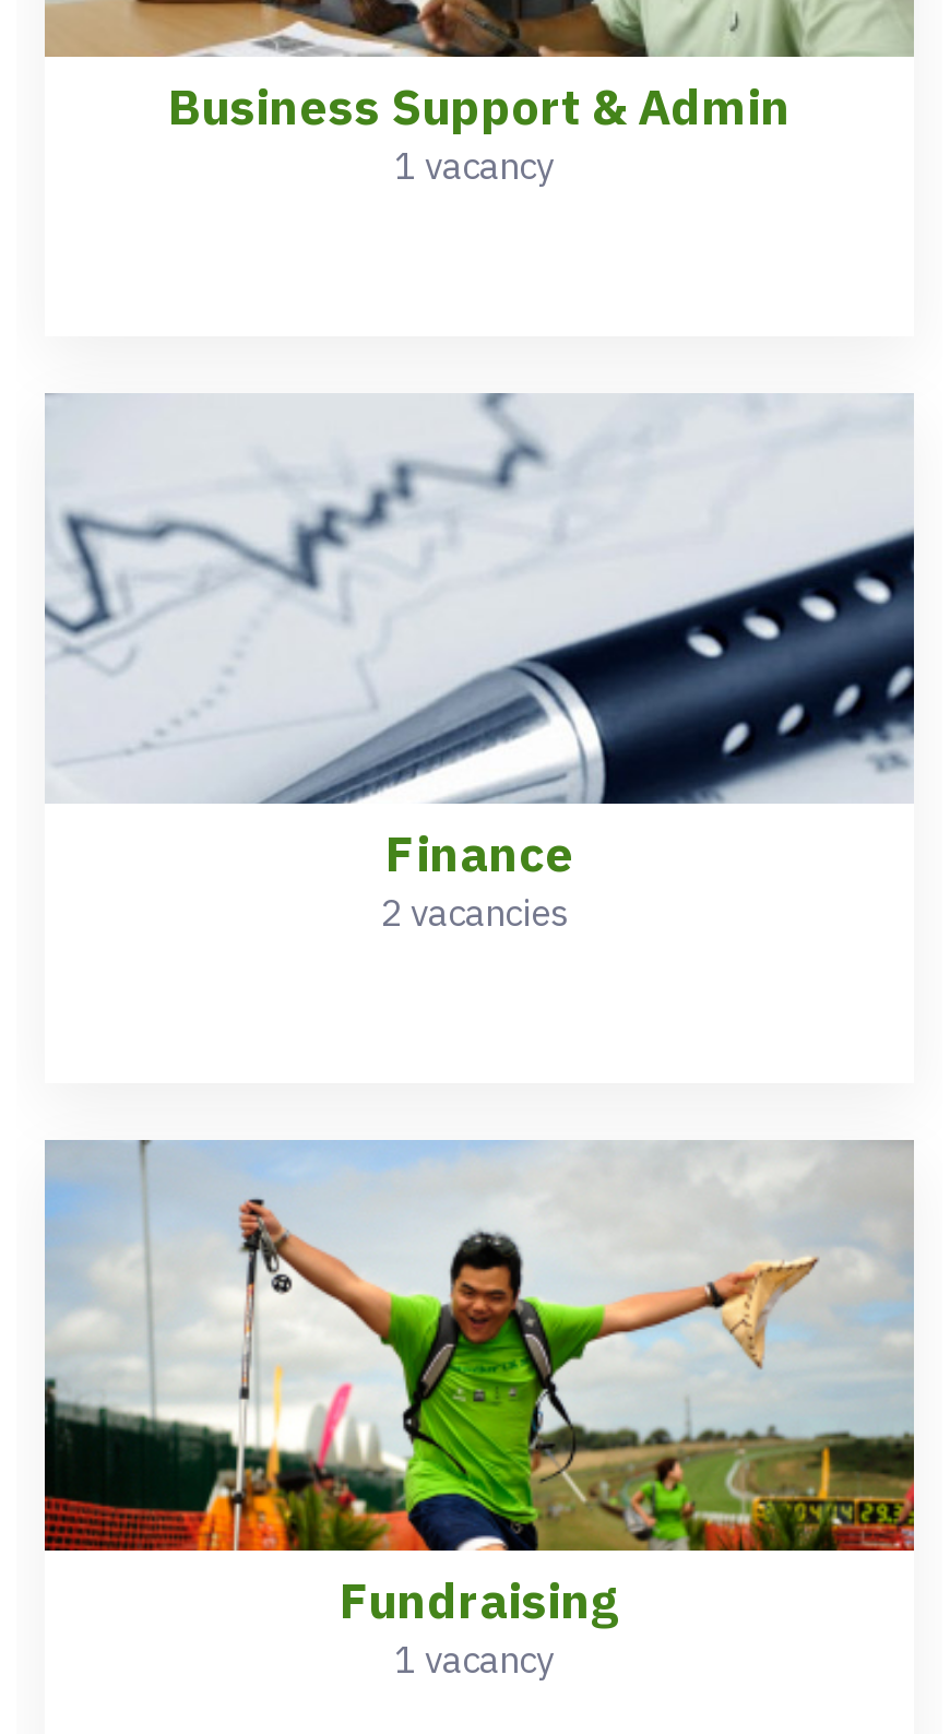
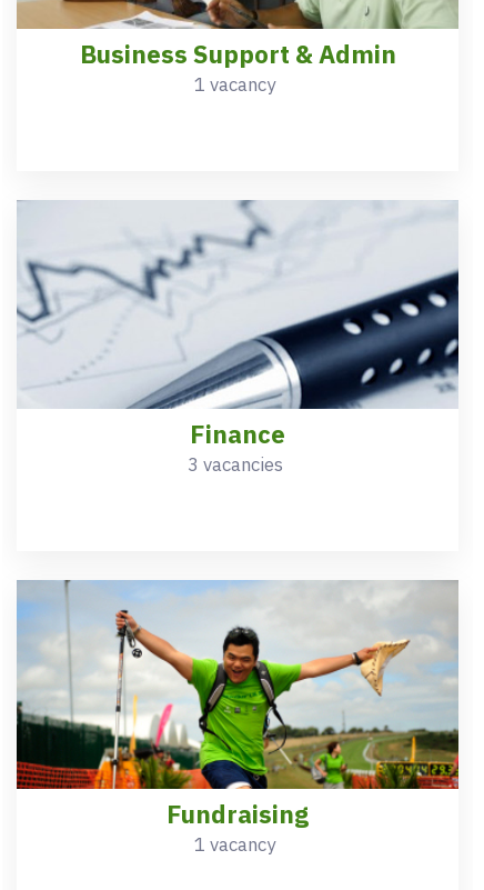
[380,889,568,937] 2 vacancies -> [187,452,283,477] 3 vacancies

